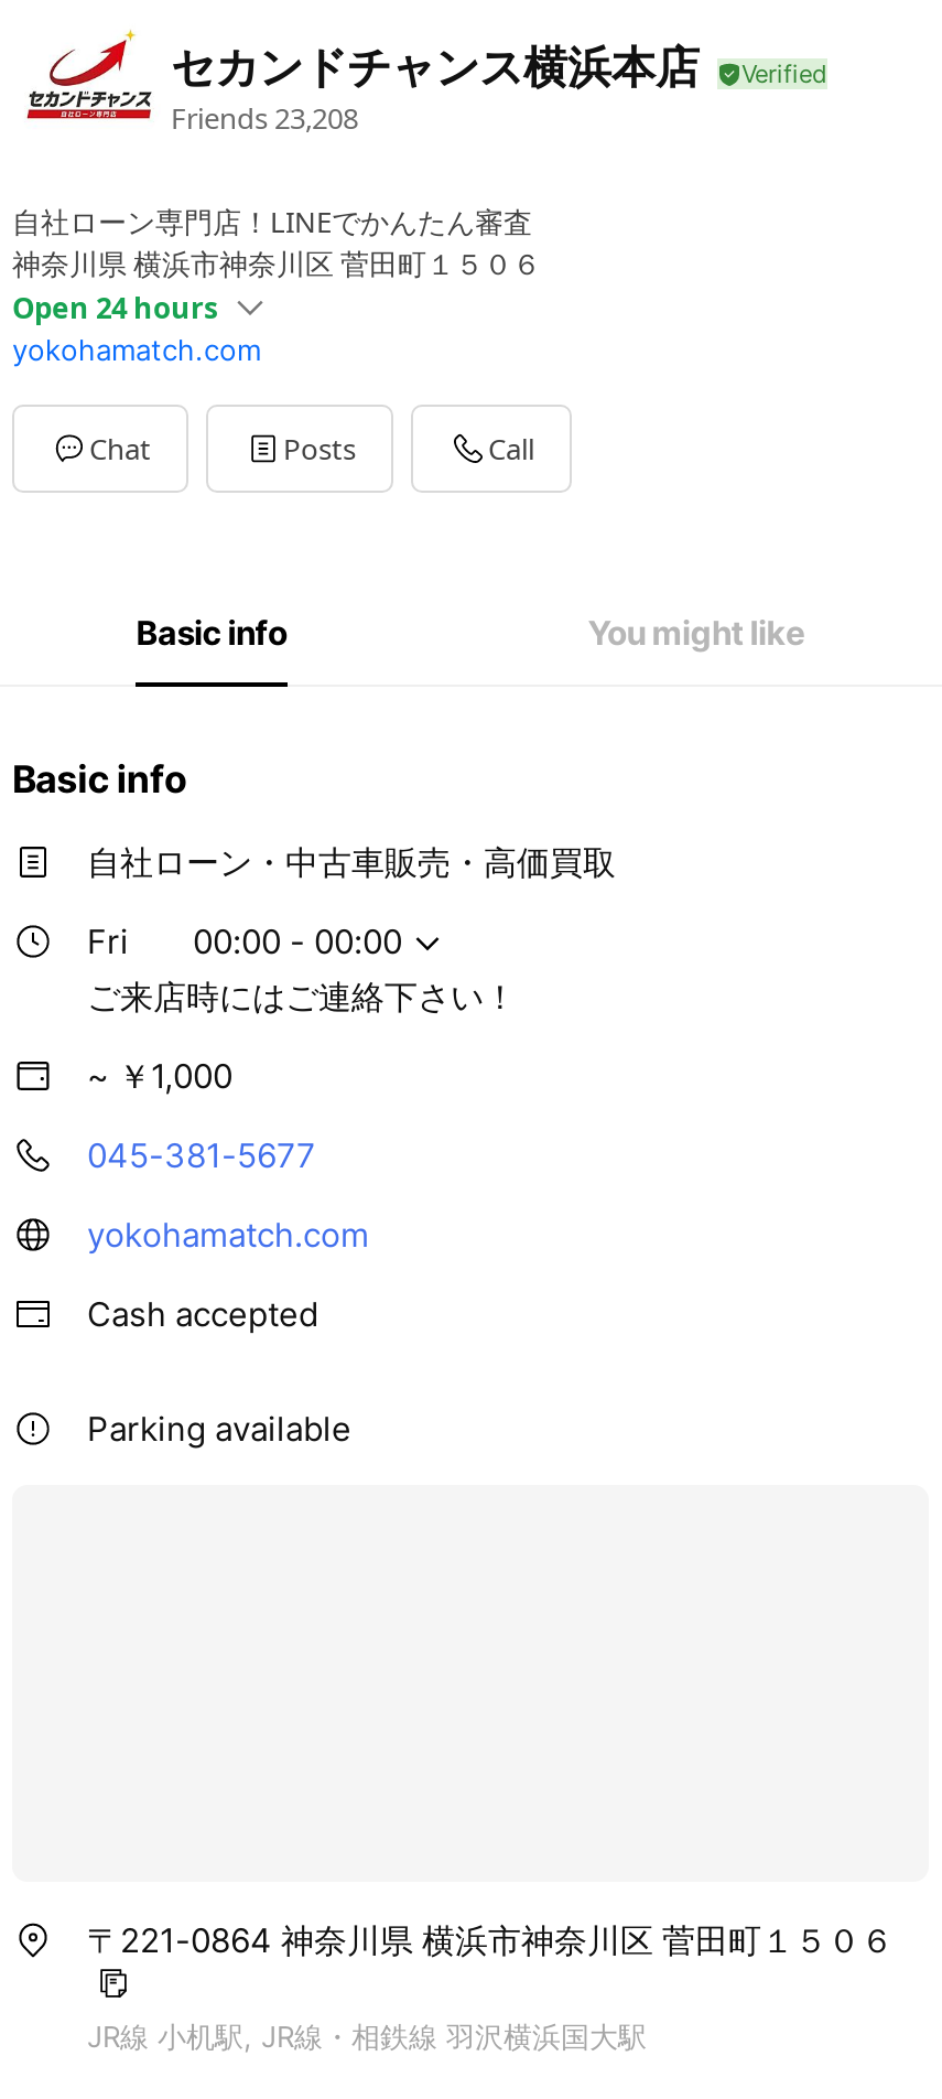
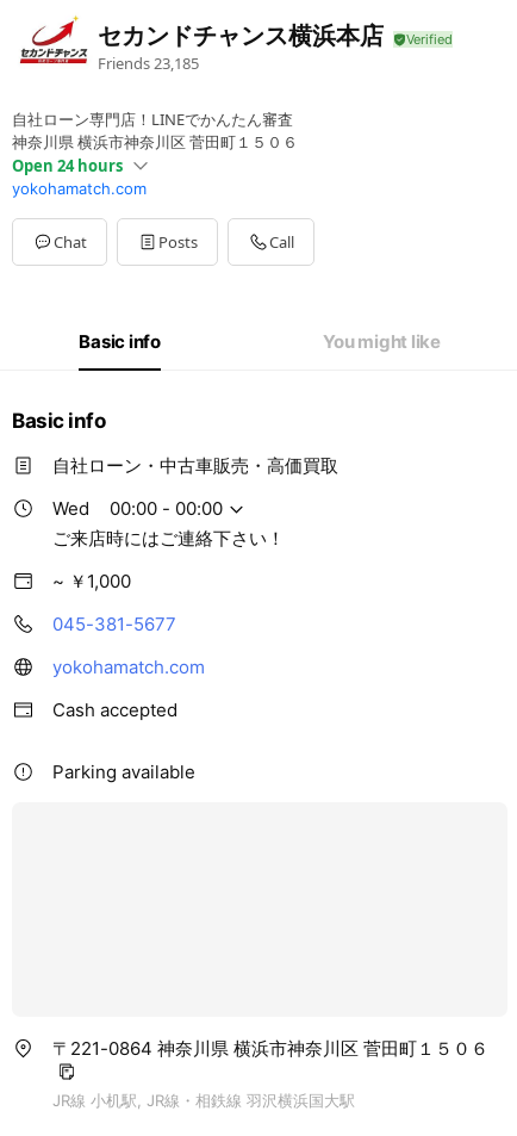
[171,98,358,138] Friends 23,208 -> [98,52,199,74] Friends 23,185
[87,921,129,963] Fri -> [52,498,89,520] Wed

